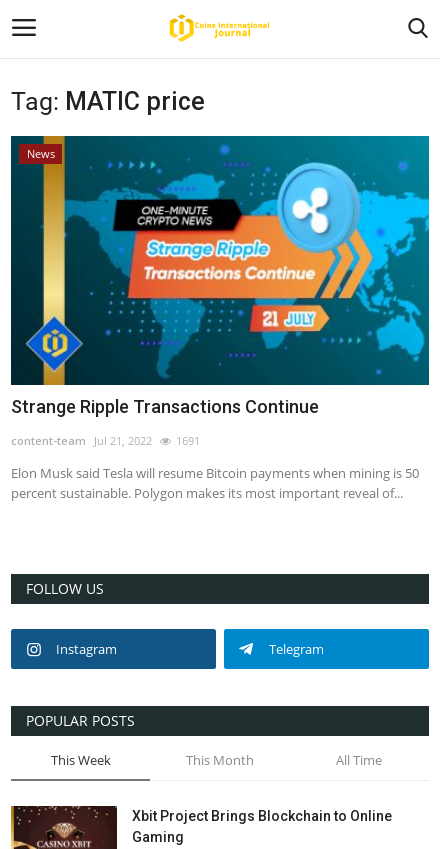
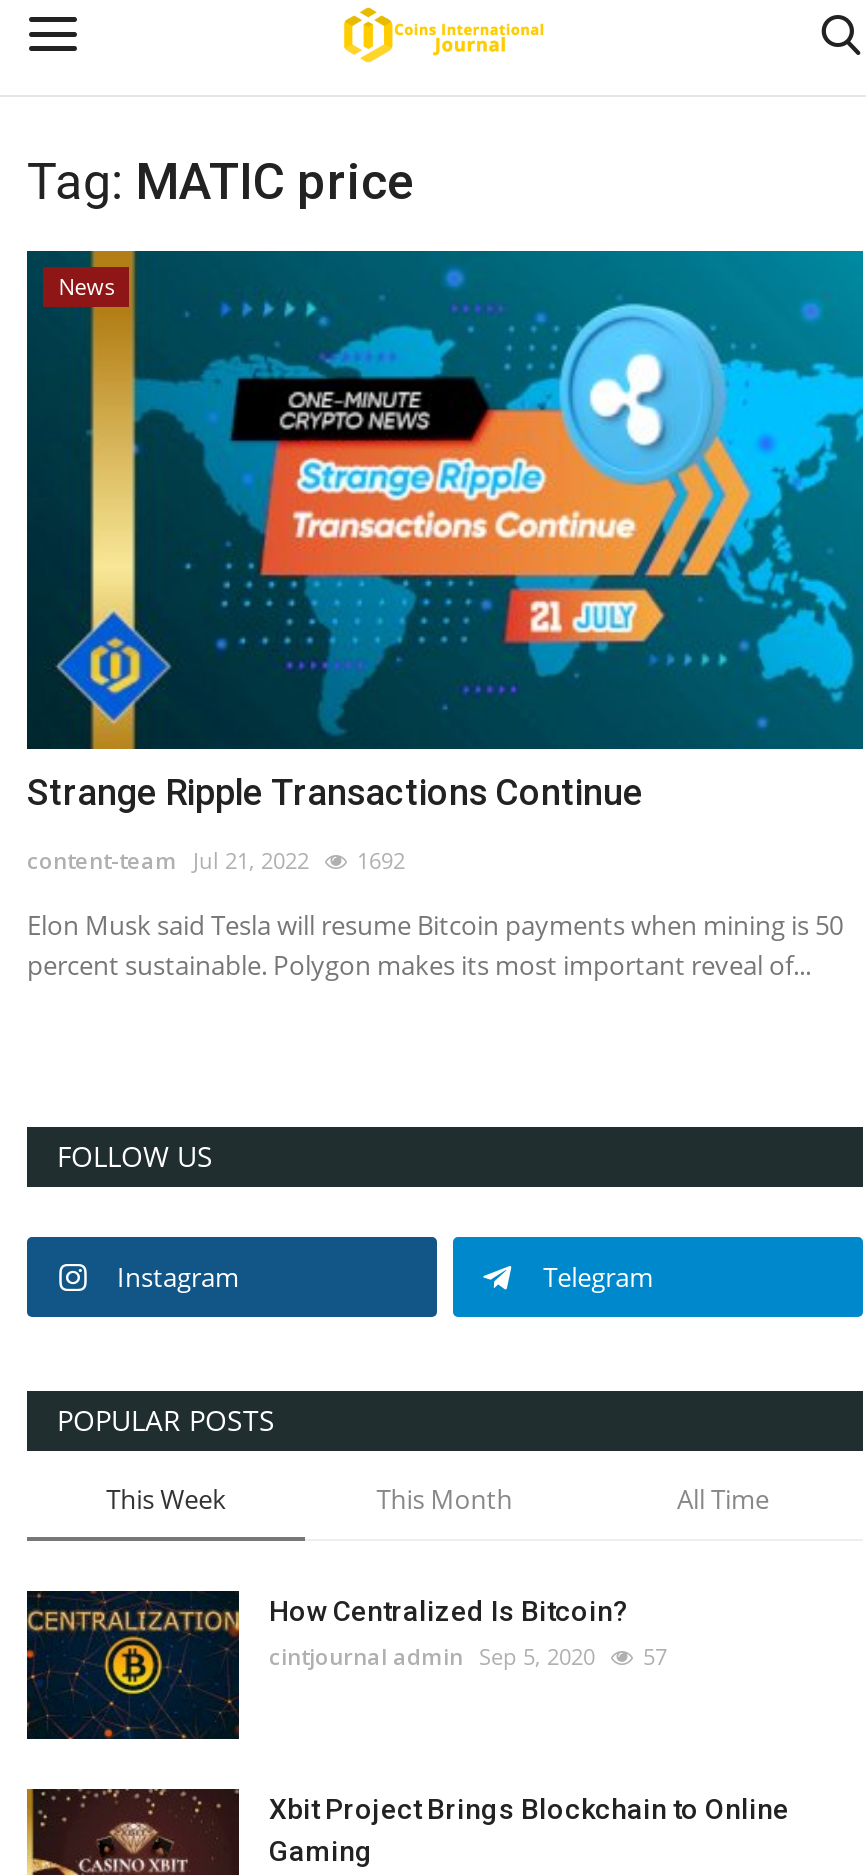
[11,433,200,448] content-team Jul 21, 2022 1691 -> [27,844,405,874] content-team Jul 21, 2022 1692
none -> [25,1594,667,1739] [image] | How Centralized Is Bitcoin? | cintjournal admin Sep 5, 2020 | 57

